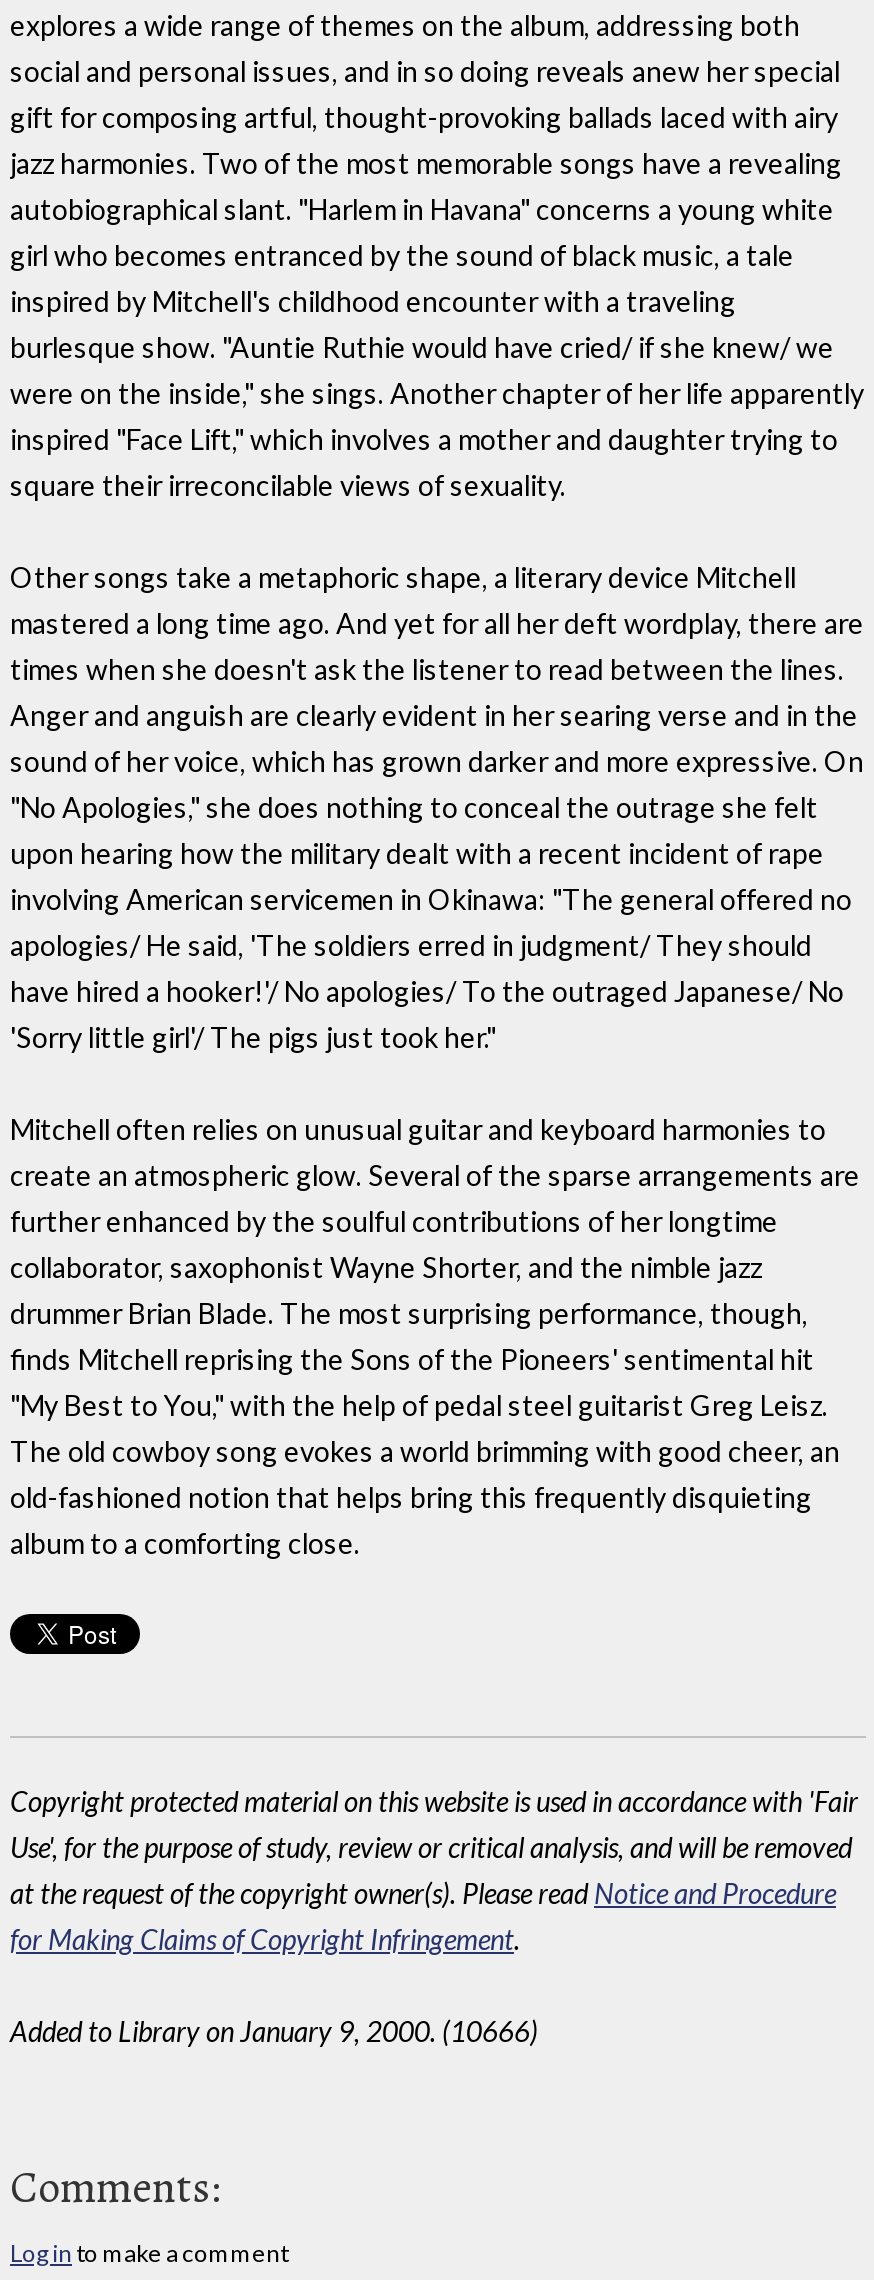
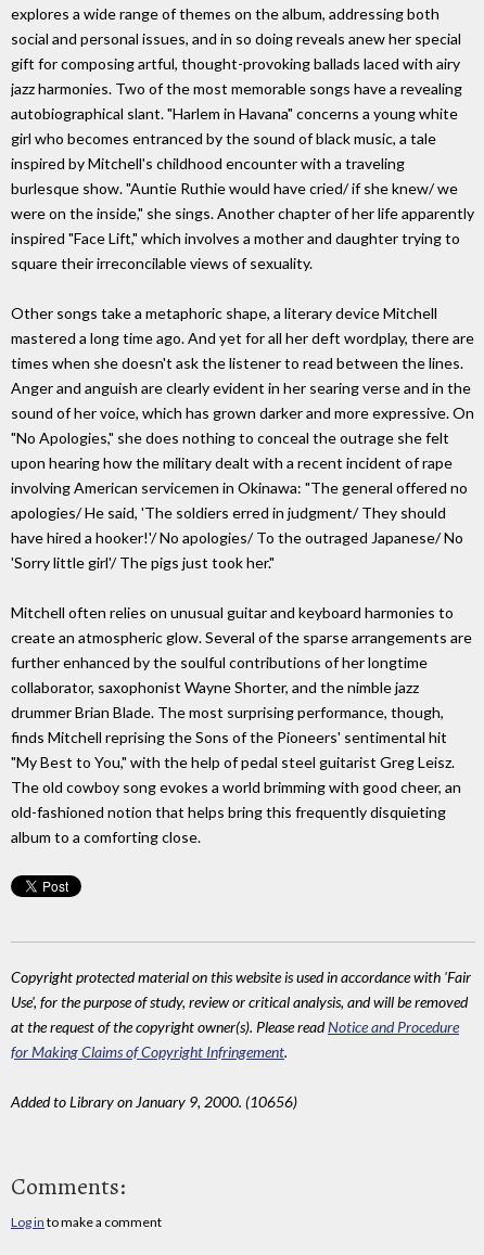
[10,2014,538,2048] Added to Library on January 9, 2000. (10666) -> [11,1093,297,1111] Added to Library on January 9, 2000. (10656)

